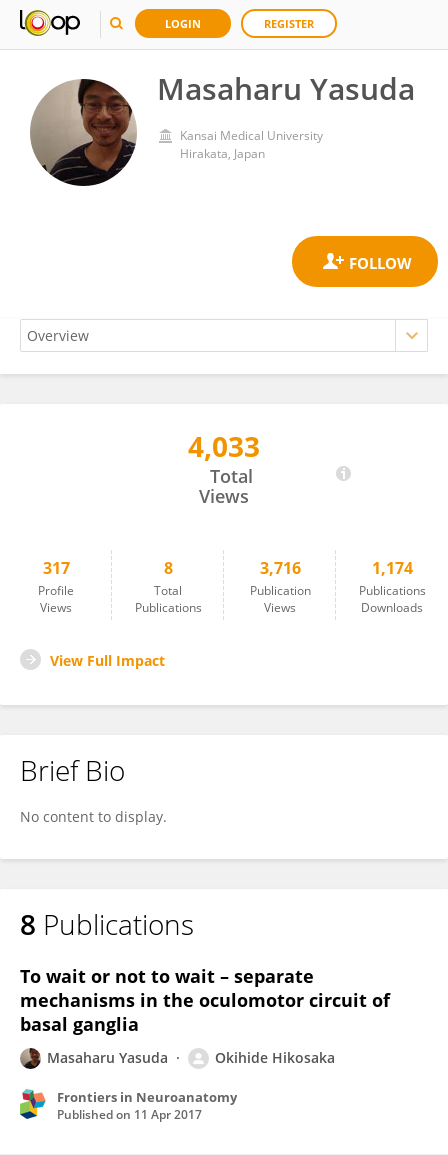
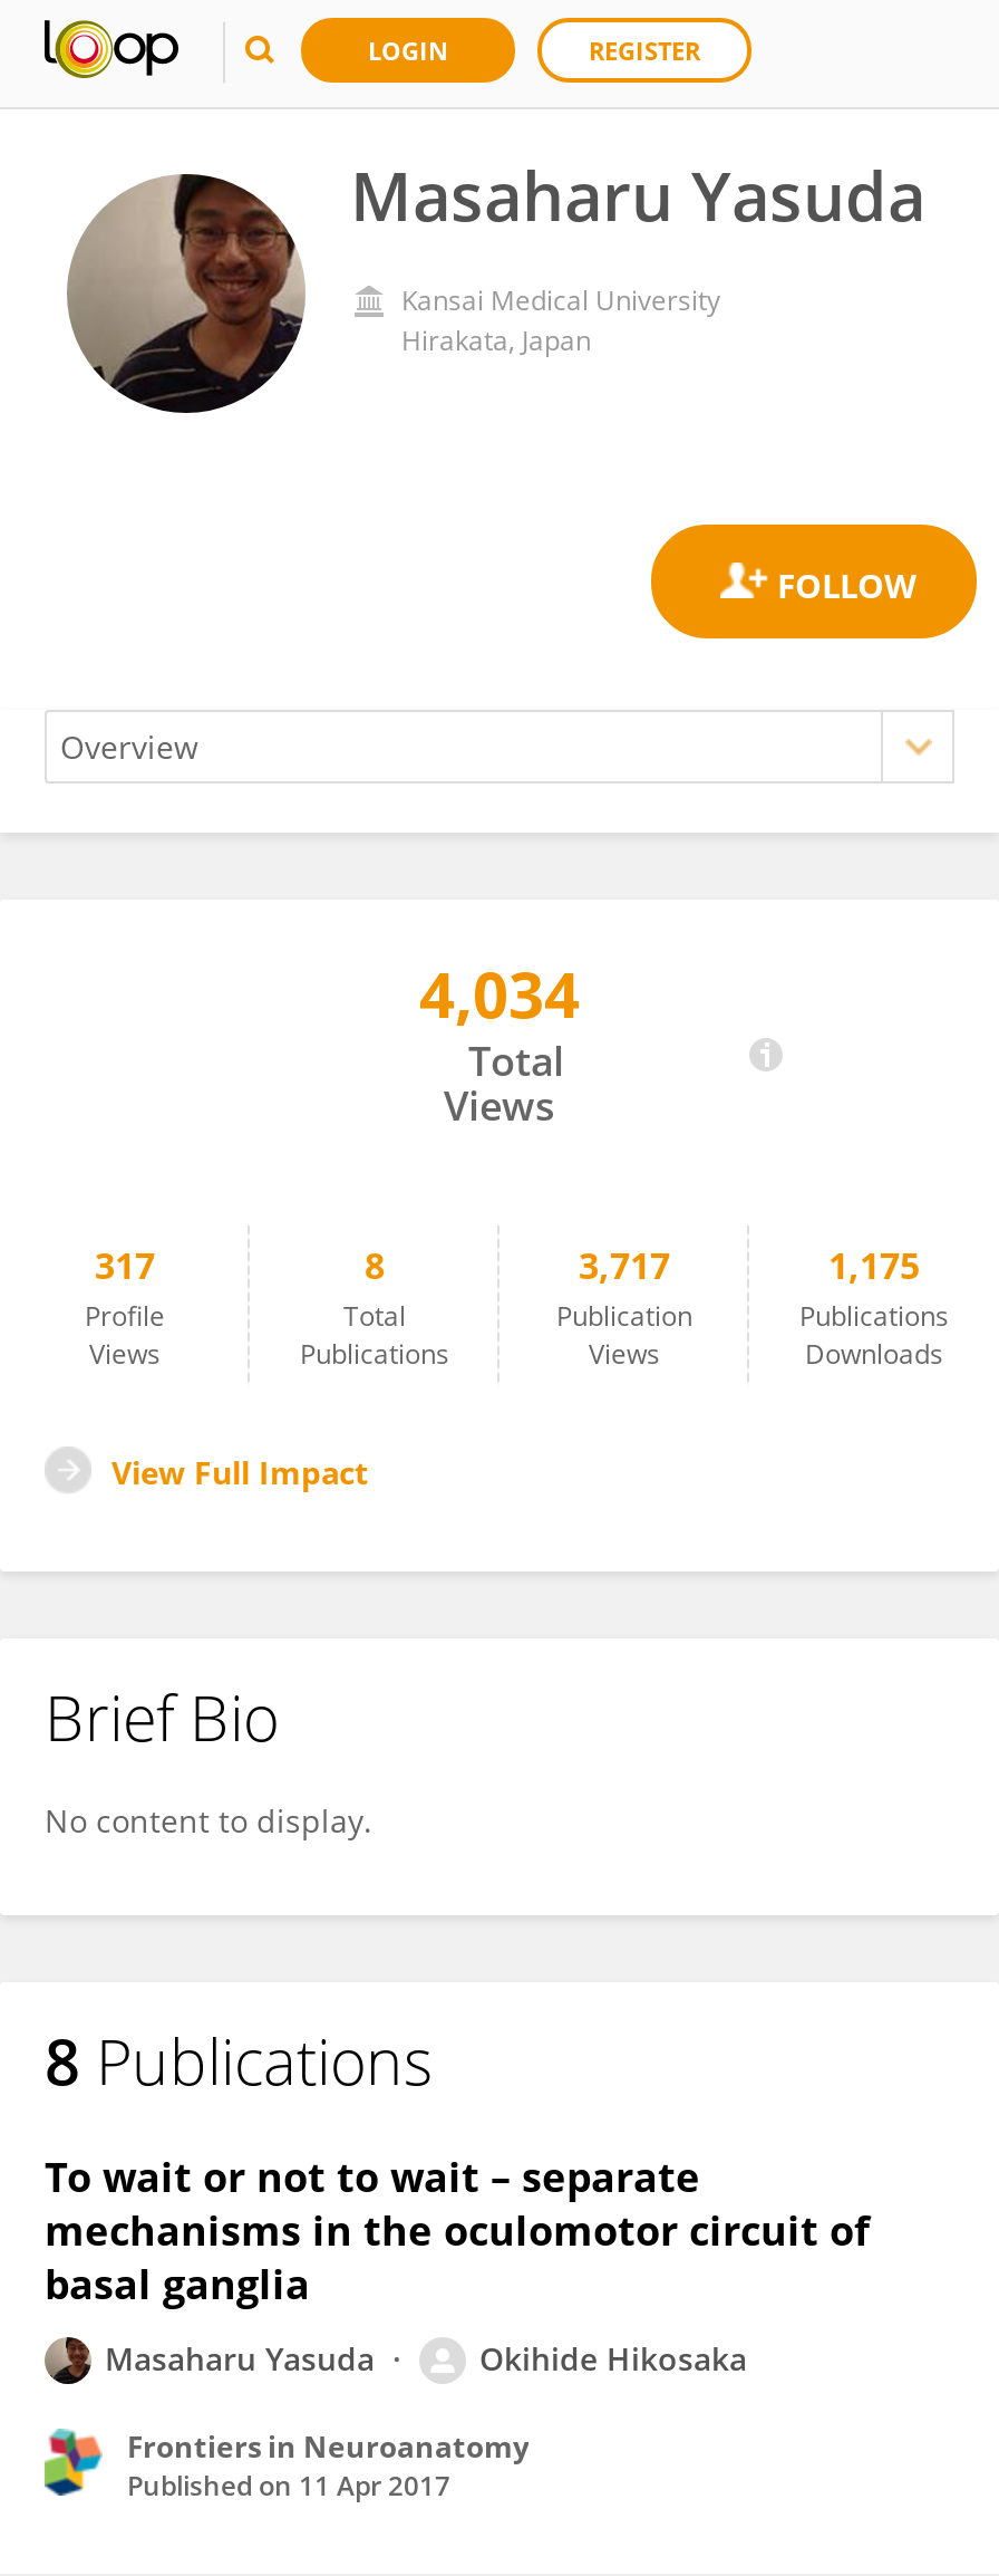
[188,427,260,465] 4,033 -> [419,951,580,1036] 4,034
[259,557,300,579] 3,716 -> [579,1241,670,1290] 3,717
[371,557,412,579] 1,174 -> [828,1241,920,1290] 1,175

